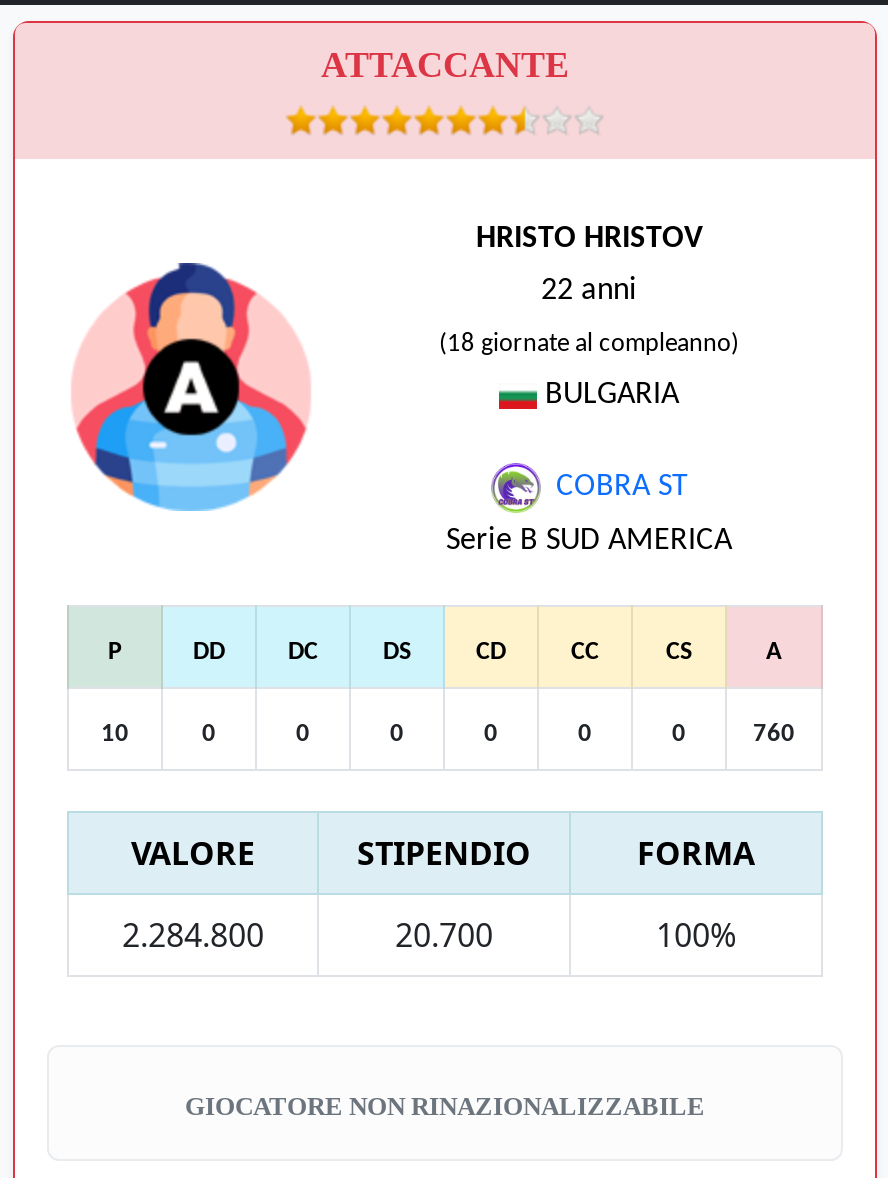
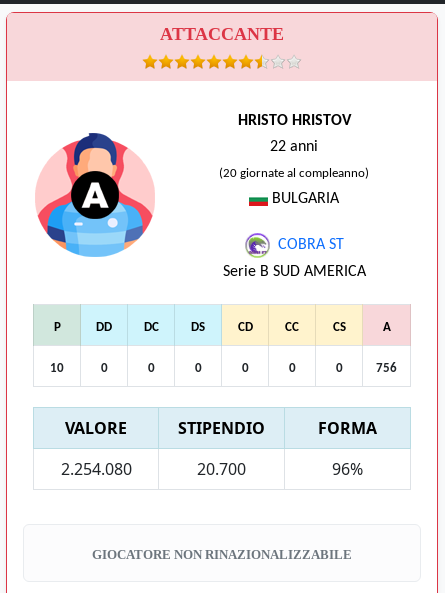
[439,331,739,357] (18 giornate al compleanno) -> [219,167,369,180] (20 giornate al compleanno)
[753,721,795,747] 760 -> [376,362,397,375] 756
[122,913,264,957] 2.284.800 -> [60,458,131,480] 2.254.080
[656,913,736,957] 100% -> [332,458,363,480] 96%

